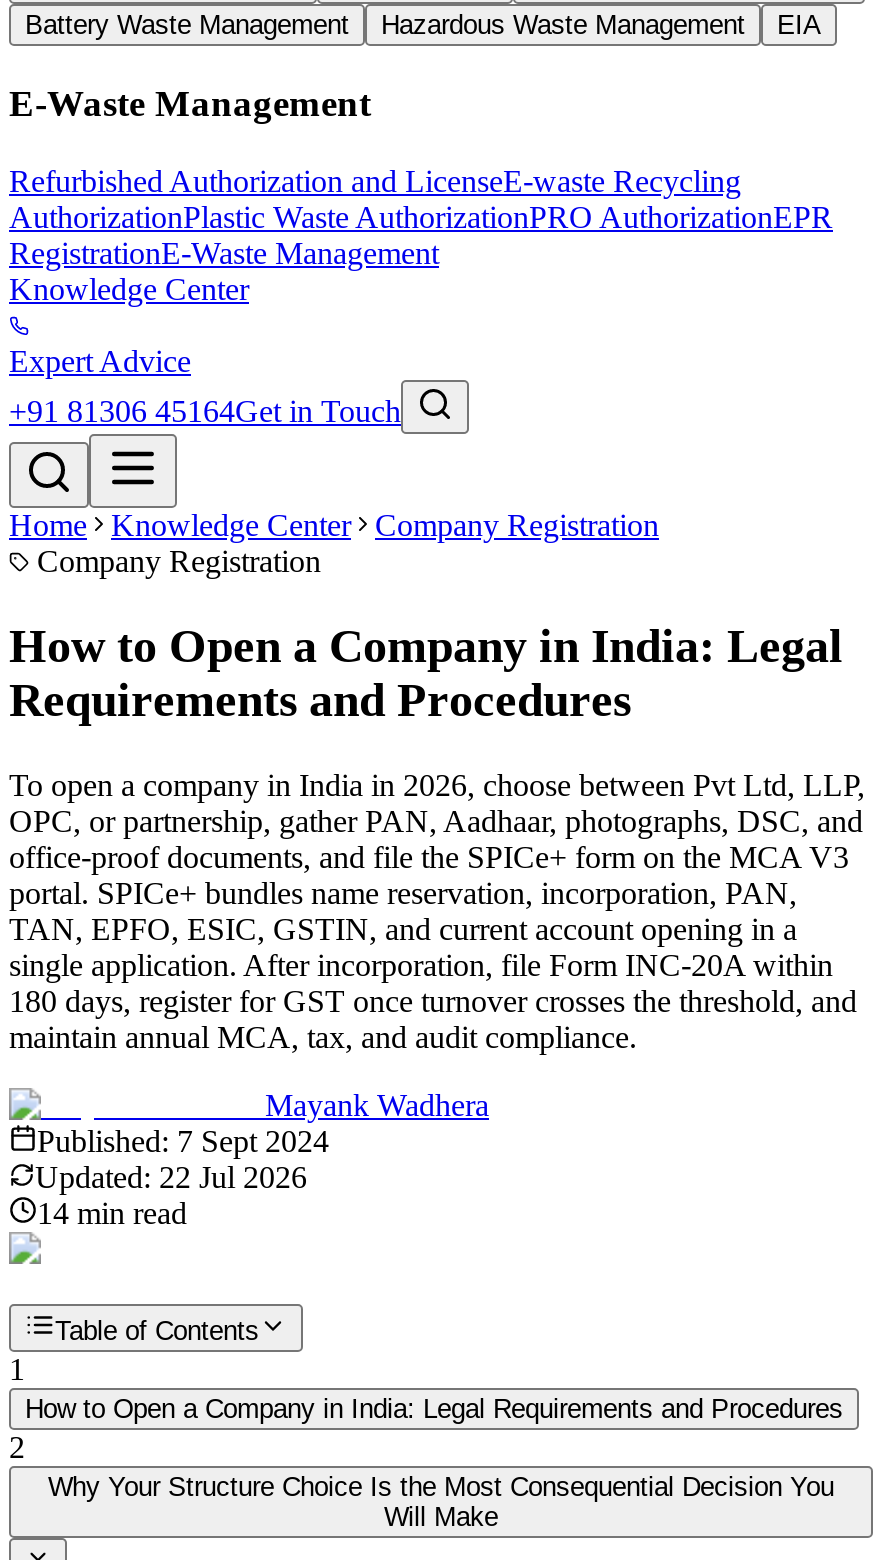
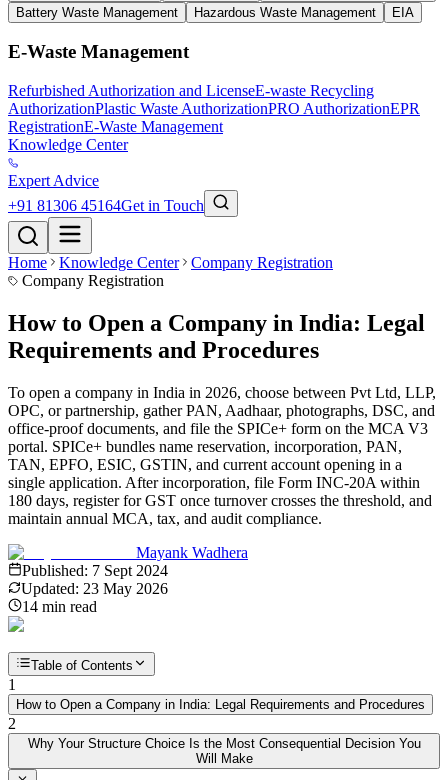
[35,1160,307,1194] Updated: 22 Jul 2026 -> [21,580,168,597] Updated: 23 May 2026

